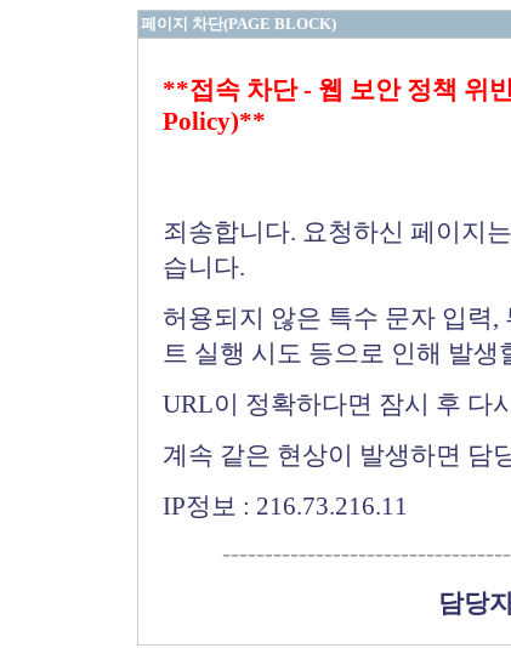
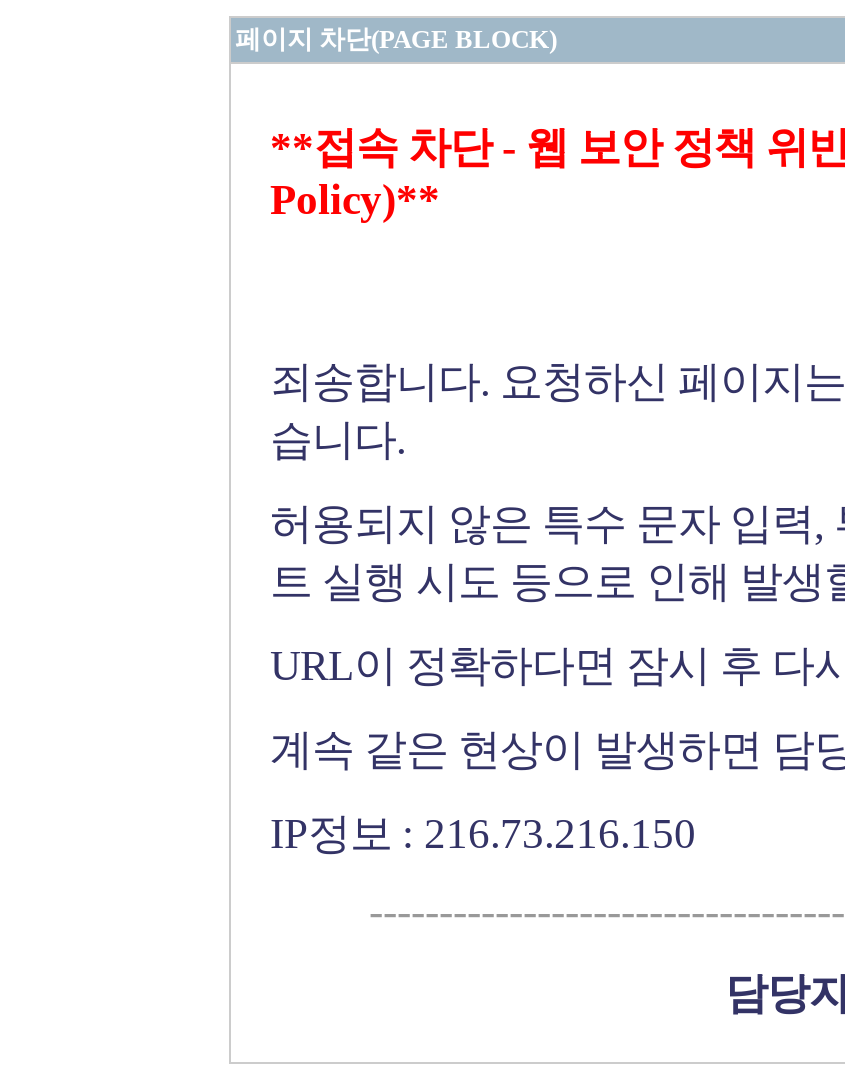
[162,491,407,521] IP정보 : 216.73.216.11 -> [270,810,696,858] IP정보 : 216.73.216.150

